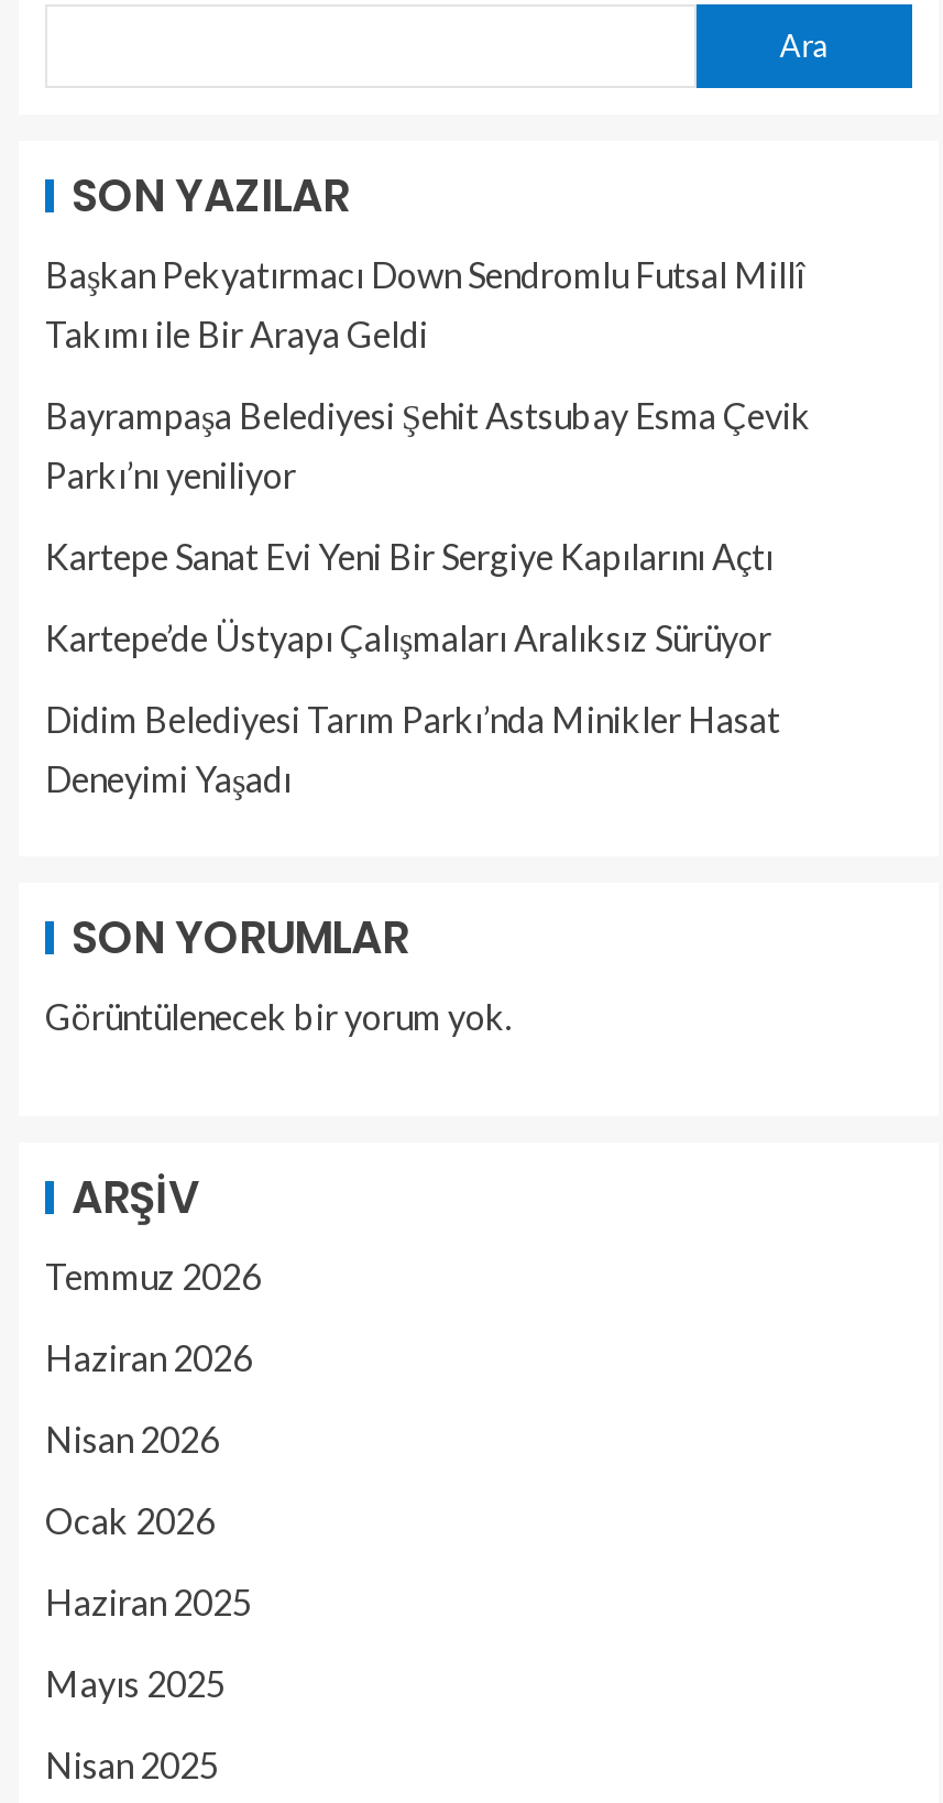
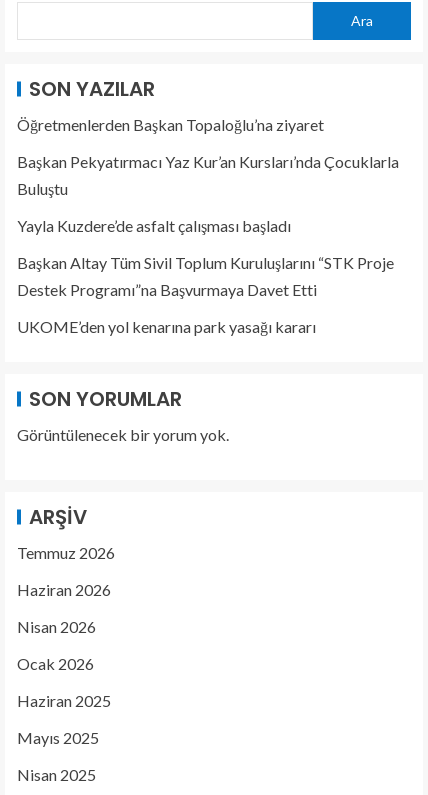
[45,253,804,354] Başkan Pekyatırmacı Down Sendromlu Futsal Millî | Takımı ile Bir Araya Geldi -> [17,115,324,134] Öğretmenlerden Başkan Topaloğlu’na ziyaret
[45,394,811,495] Bayrampaşa Belediyesi Şehit Astsubay Esma Çevik | Parkı’nı yeniliyor -> [17,152,399,198] Başkan Pekyatırmacı Yaz Kur’an Kursları’nda Çocuklarla | Buluştu
[45,535,774,577] Kartepe Sanat Evi Yeni Bir Sergiye Kapılarını Açtı -> [17,216,291,235] Yayla Kuzdere’de asfalt çalışması başladı
[45,616,771,658] Kartepe’de Üstyapı Çalışmaları Aralıksız Sürüyor -> [17,253,394,299] Başkan Altay Tüm Sivil Toplum Kuruluşlarını “STK Proje | Destek Programı”na Başvurmaya Davet Etti
[45,698,780,799] Didim Belediyesi Tarım Parkı’nda Minikler Hasat | Deneyimi Yaşadı -> [17,317,316,336] UKOME’den yol kenarına park yasağı kararı

